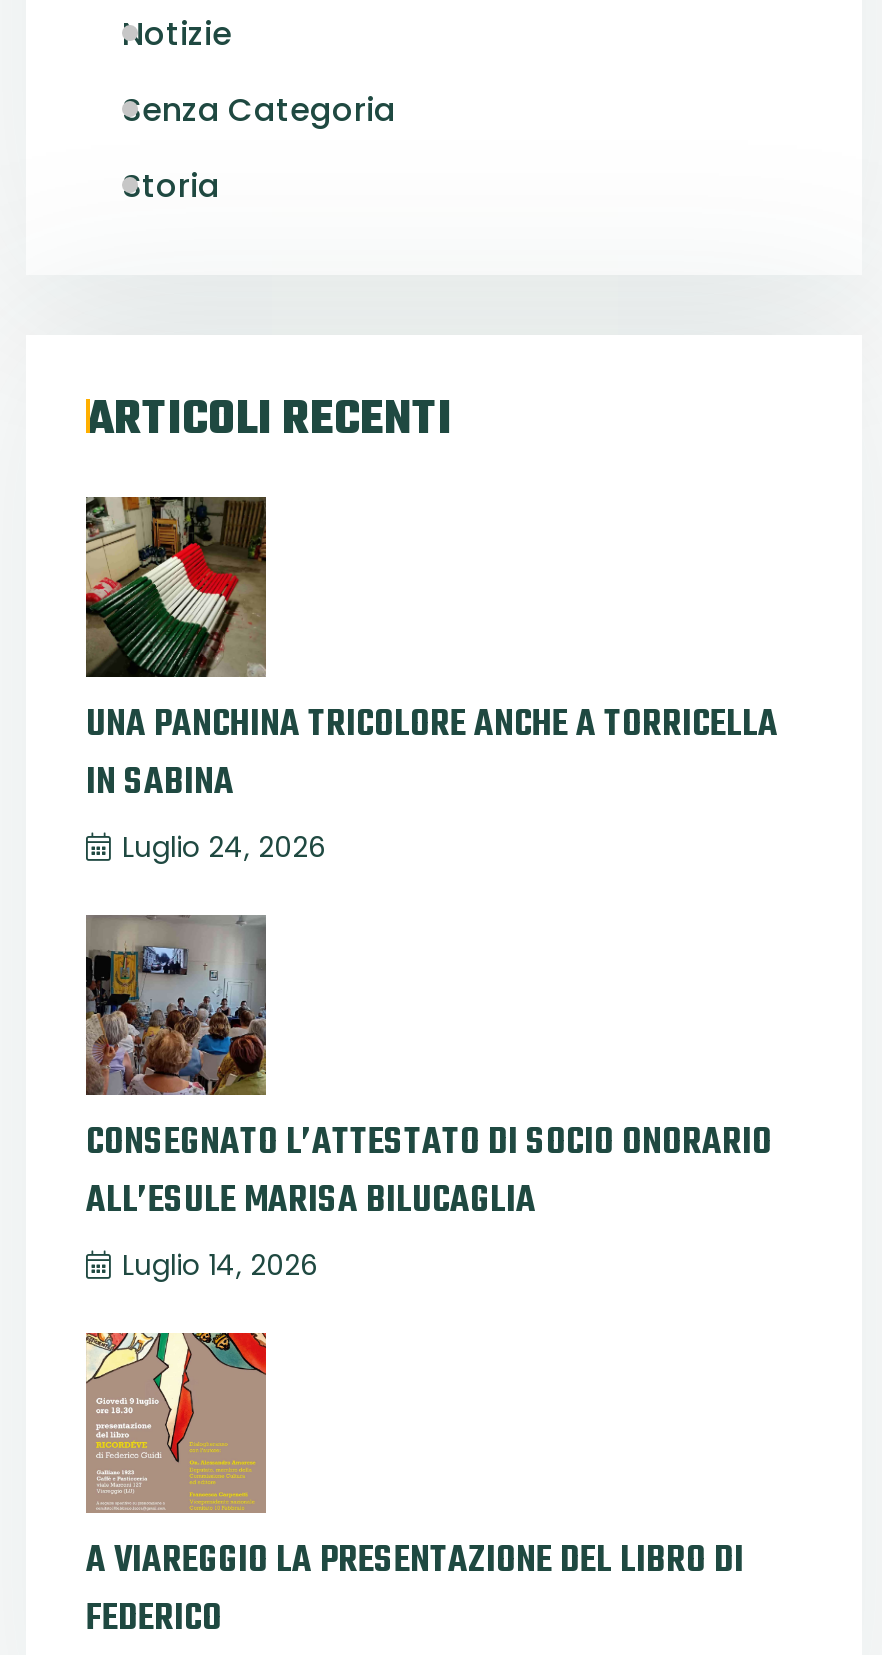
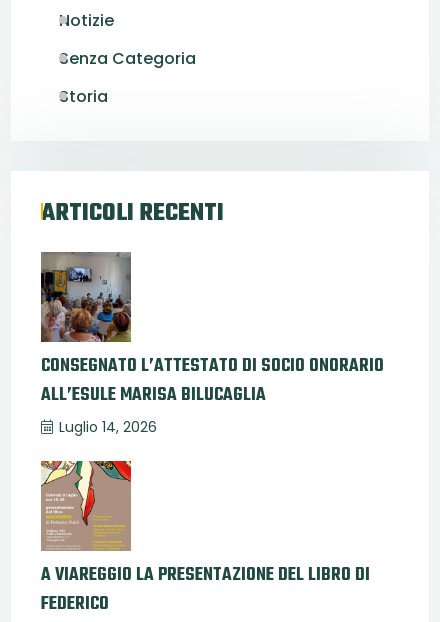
[84,495,778,866] [image] | UNA PANCHINA TRICOLORE ANCHE A TORRICELLA | IN SABINA | Luglio 24, 2026 -> none

